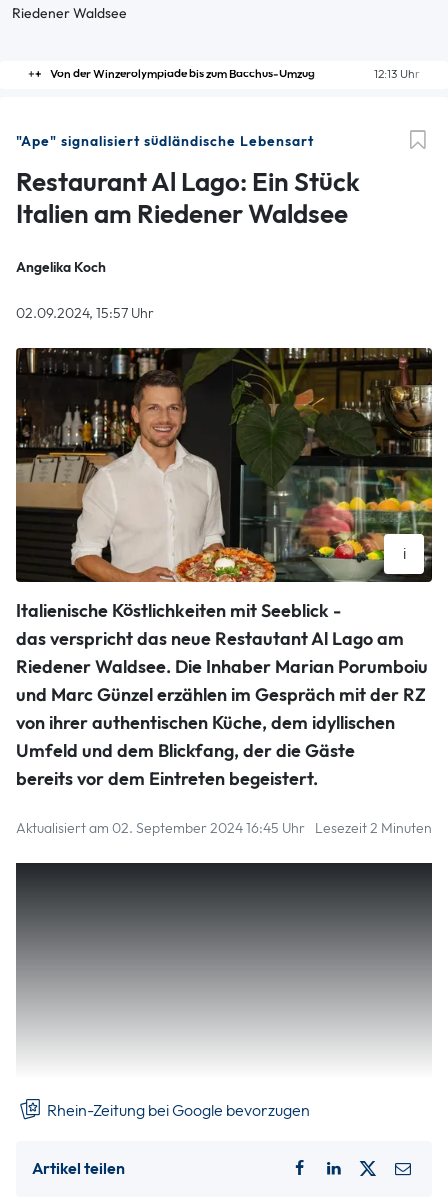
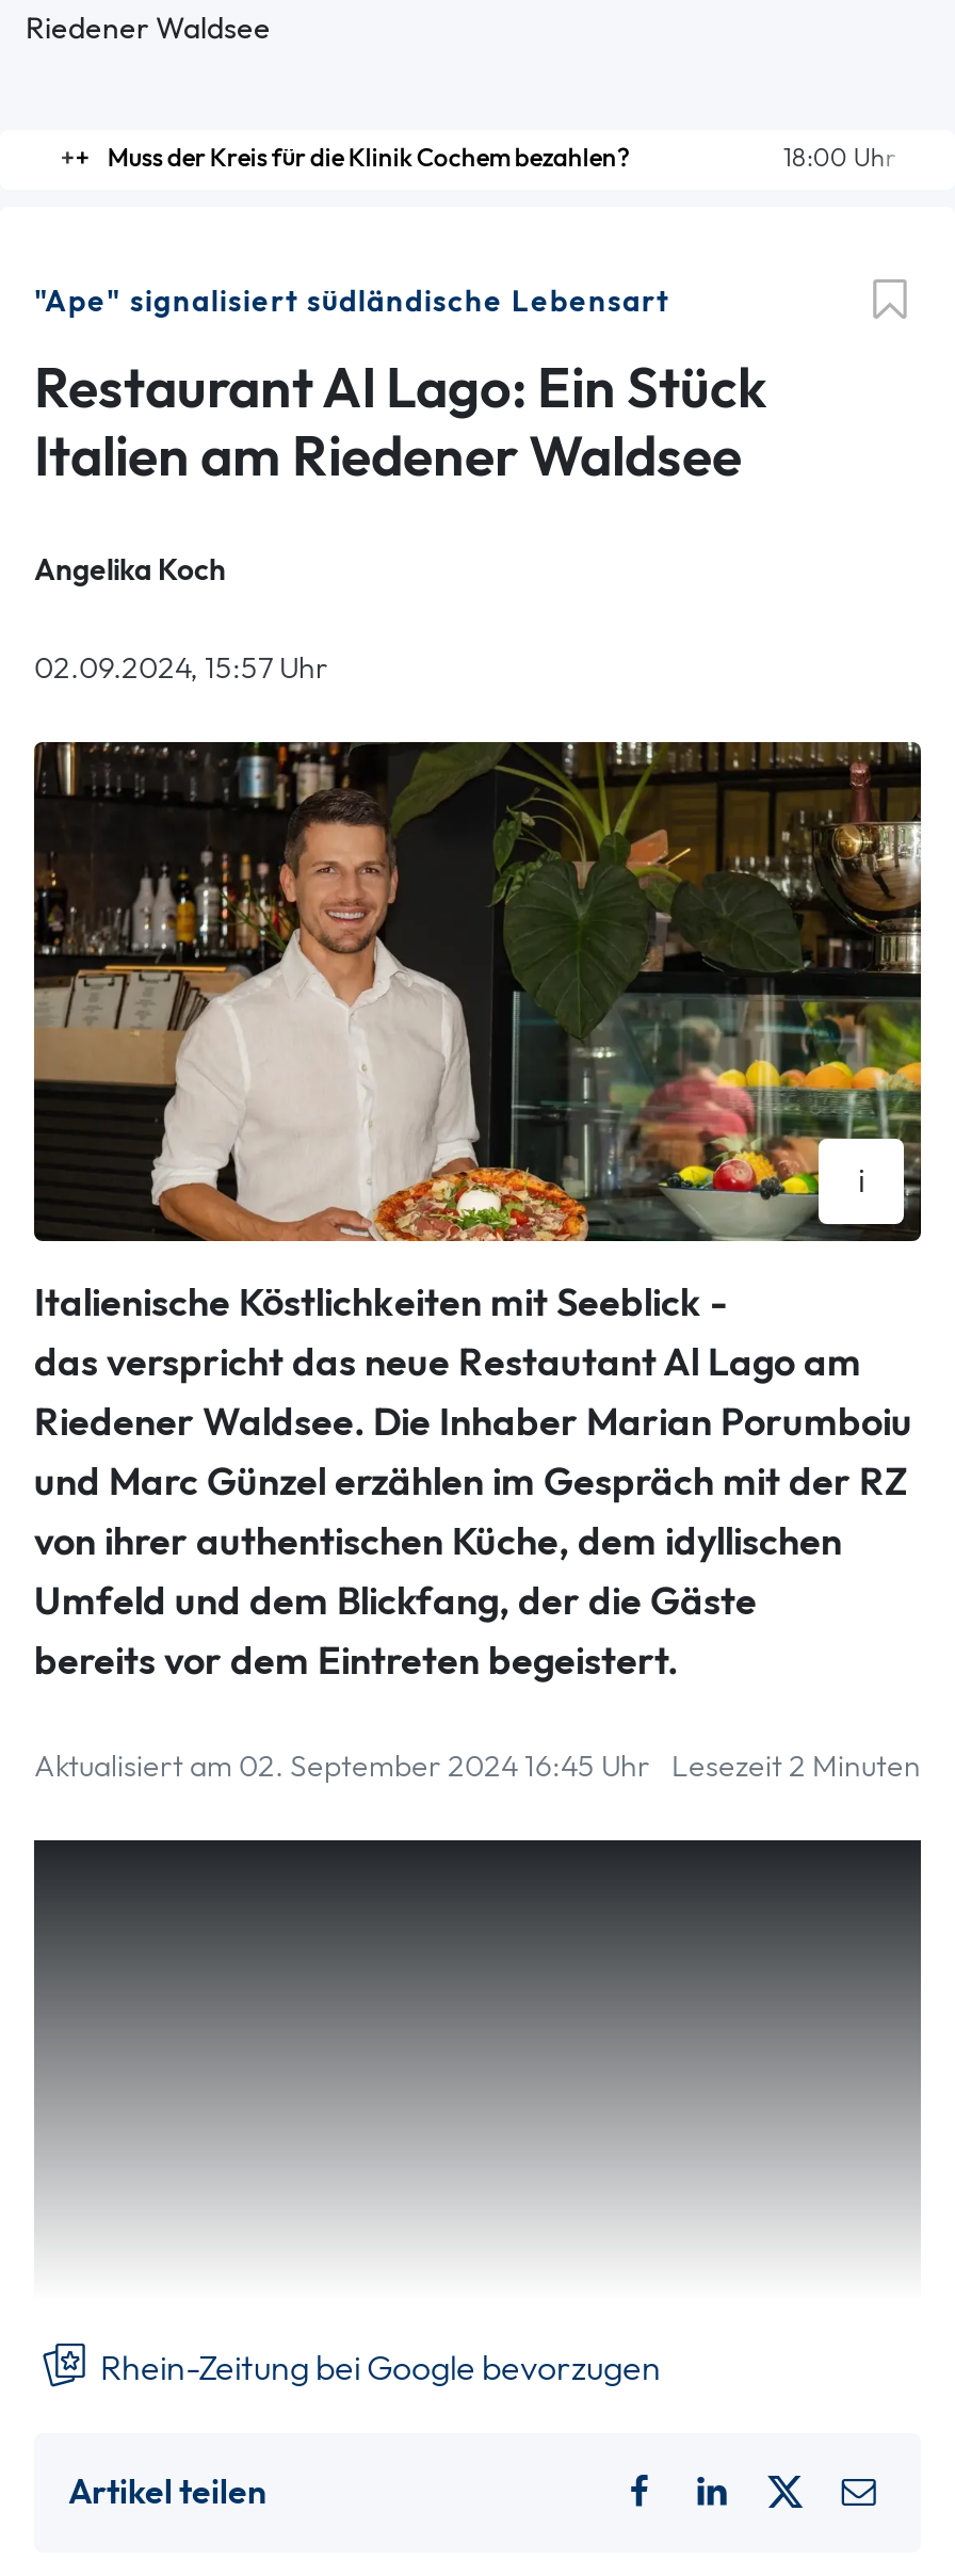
[50,66,420,82] 12:13 Uhr | Von der Winzerolympiade bis zum Bacchus-Umzug -> [107,141,895,175] 18:00 Uhr | Muss der Kreis für die Klinik Cochem bezahlen?

